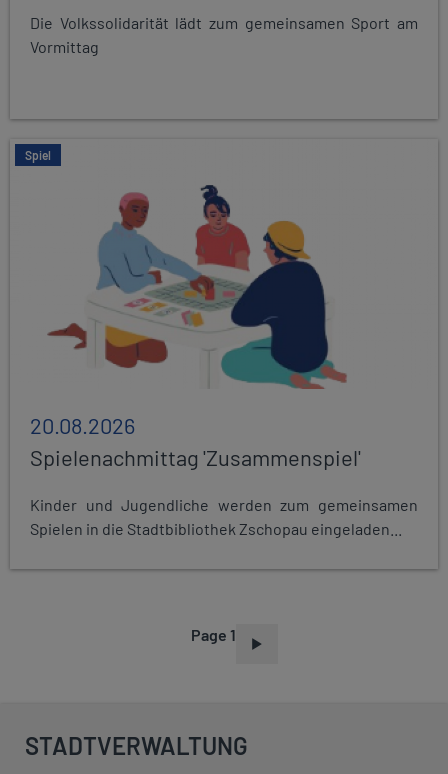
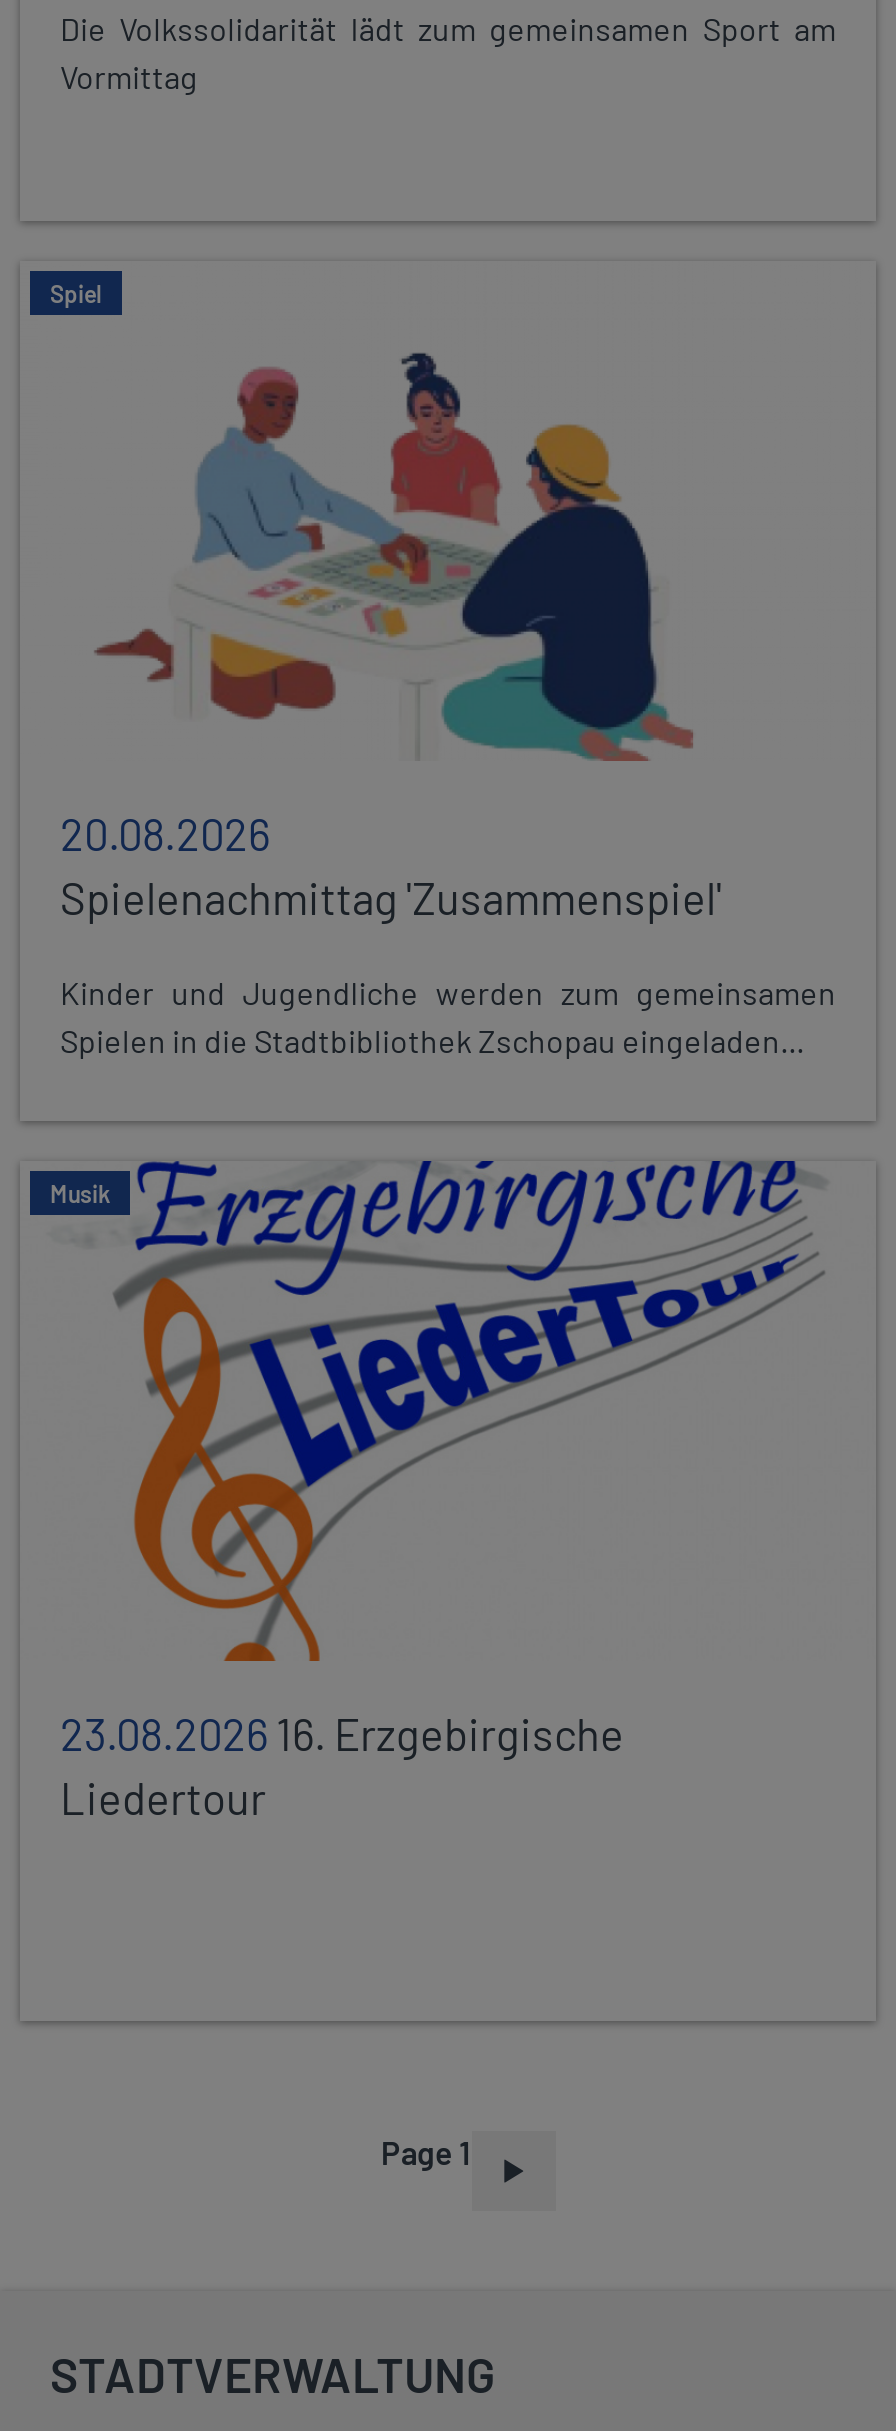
none -> [50,1159,826,1663] [image] | Musik
none -> [60,1707,624,1823] 23.08.2026 16. Erzgebirgische | Liedertour

